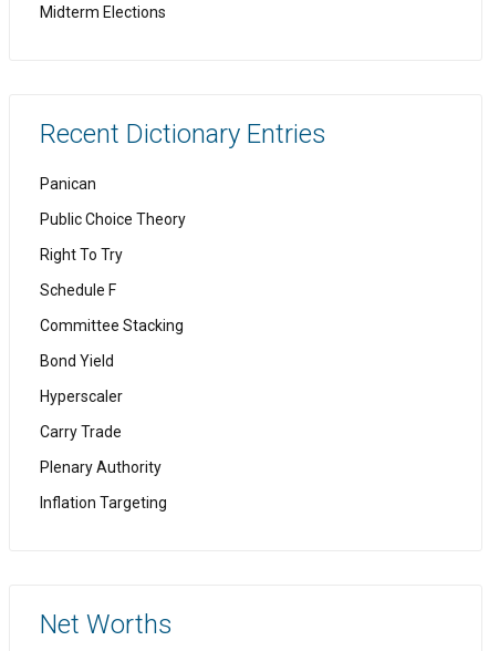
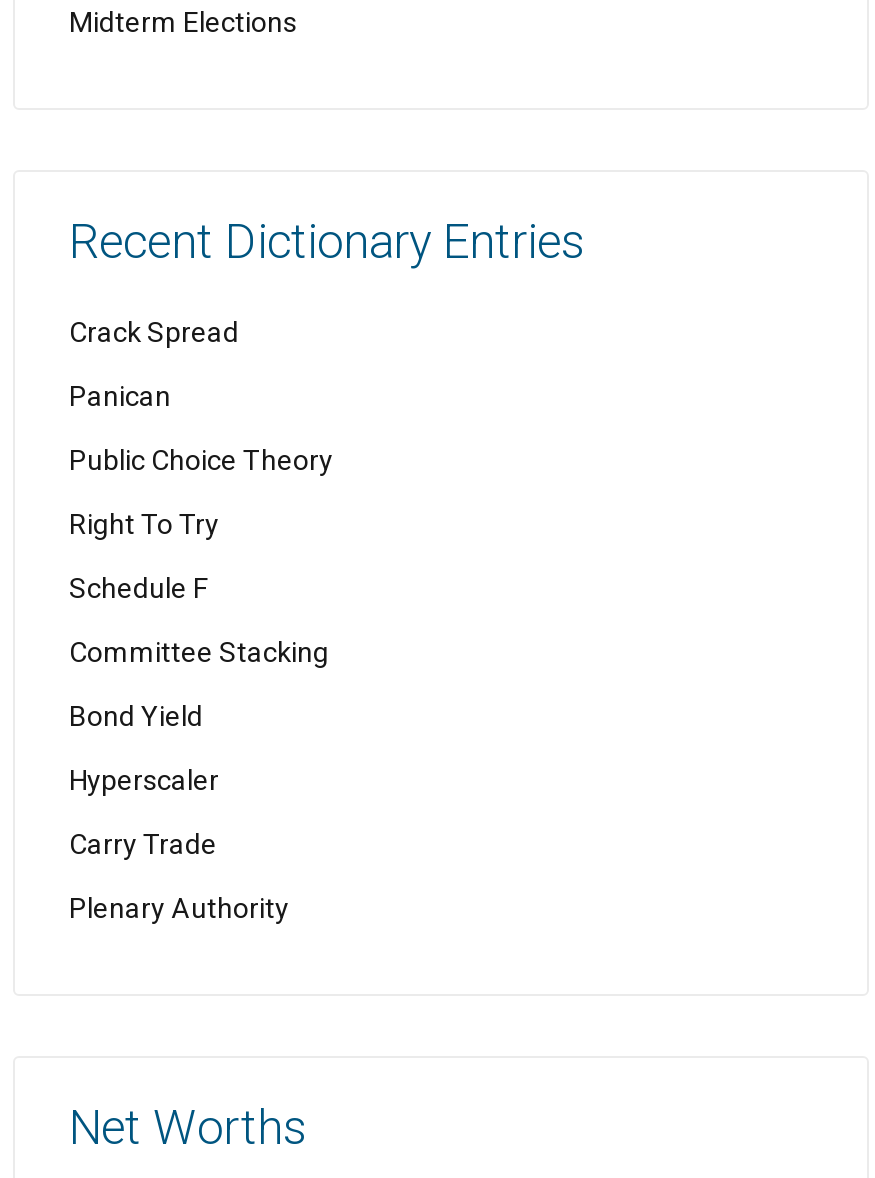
none -> [69,316,239,348] Crack Spread
moved [40,175,186,476] -> [69,380,333,924]: Panican | Public Choice Theory | Right To Try | ... | Carry Trade | Plenary Authority
[40,494,167,512] Inflation Targeting -> none

